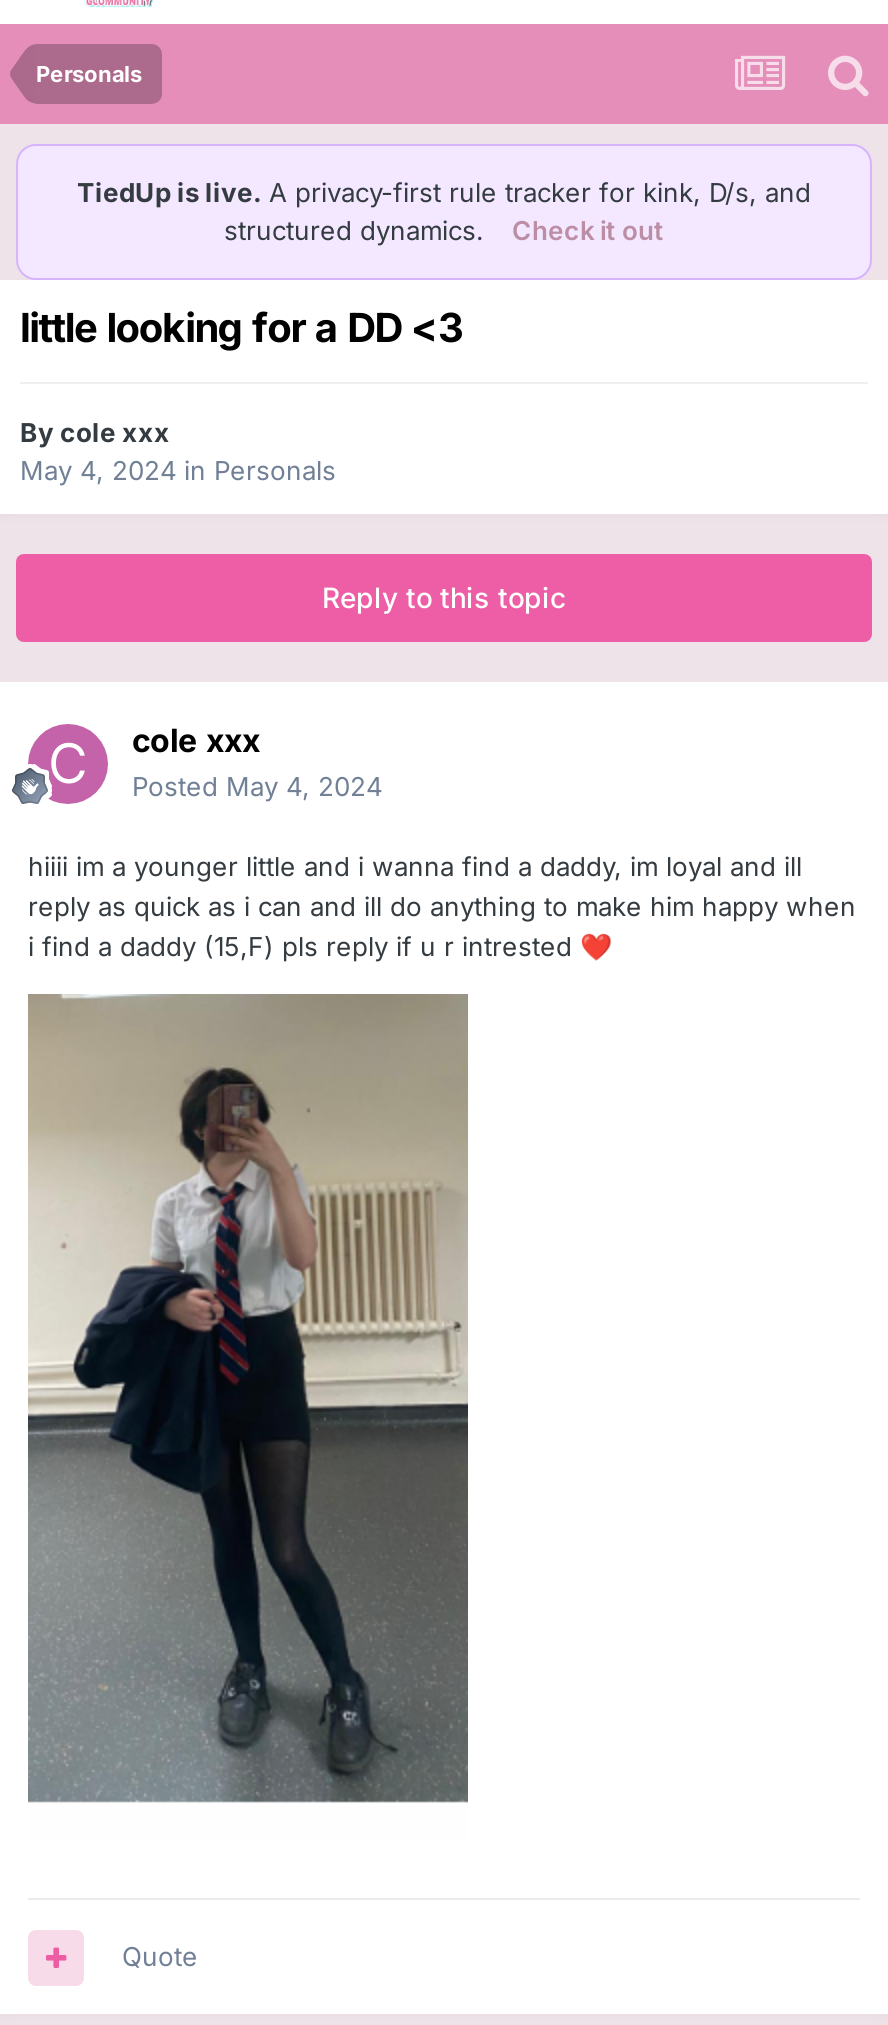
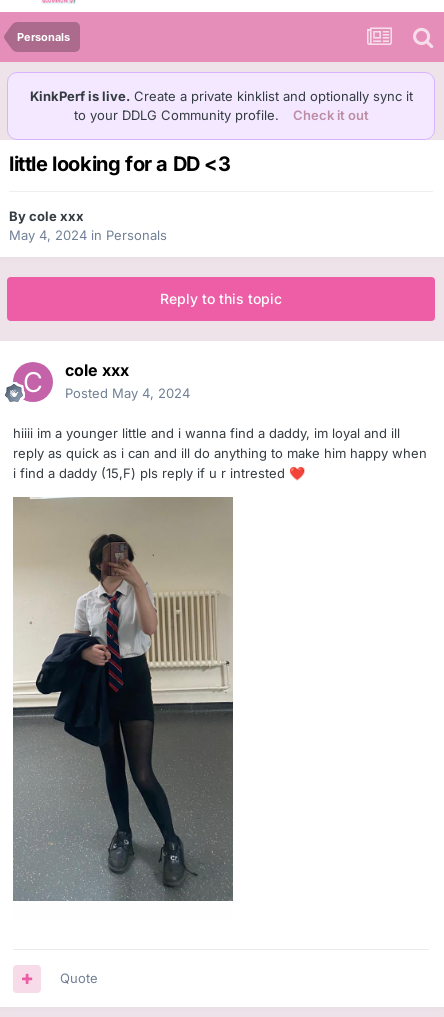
[77,176,811,246] TiedUp is live. A privacy-first rule tracker for kink, D/s, and | structured dynamics. -> [29,88,412,123] KinkPerf is live. Create a private kinklist and optionally sync it | to your DDLG Community profile.

